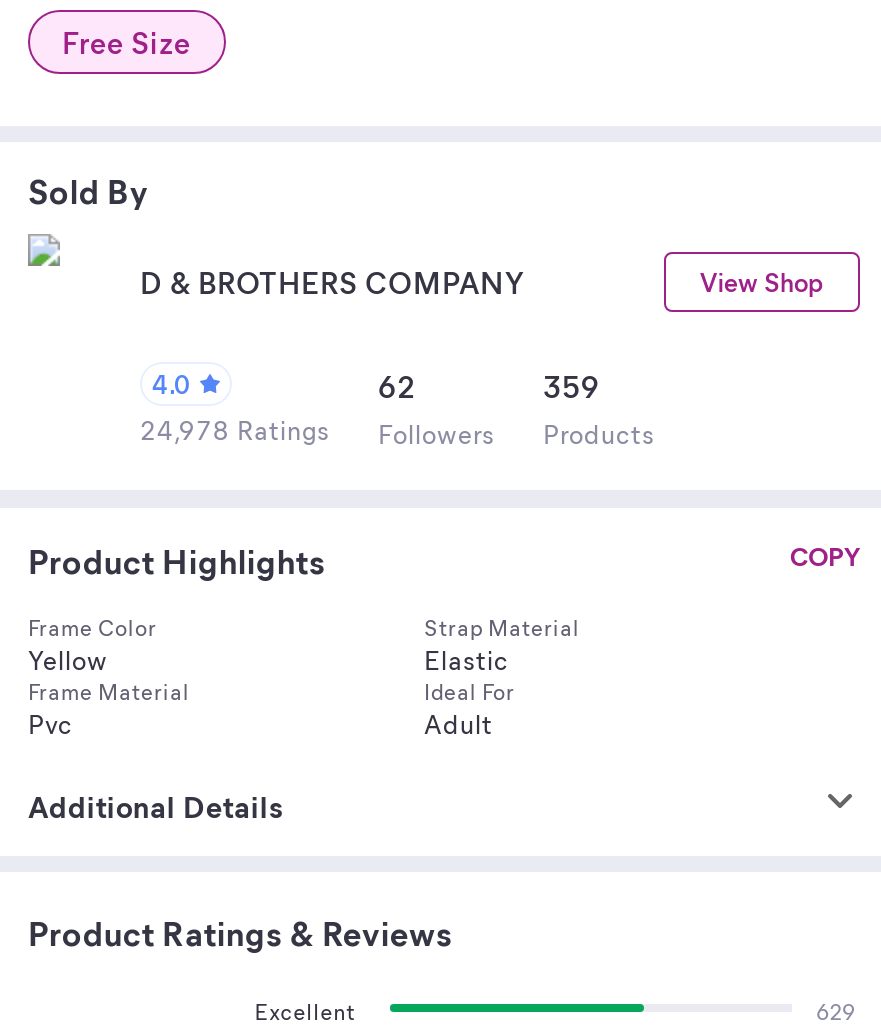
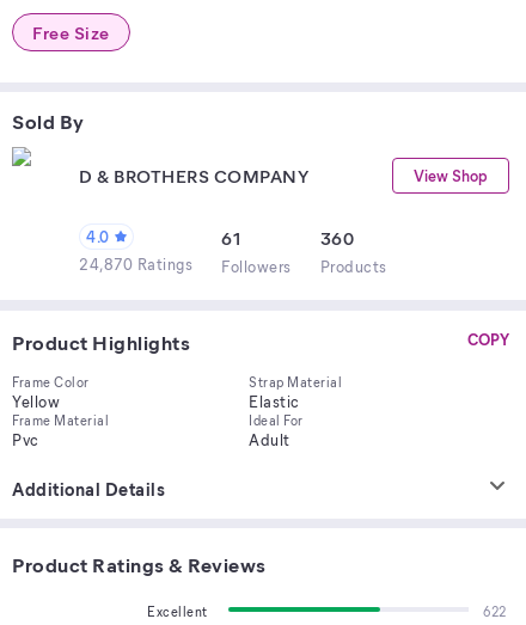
[378,366,416,406] 62 -> [221,226,240,250] 61
[543,366,600,406] 359 -> [320,226,354,250] 360
[140,412,655,450] 24,978 Ratings Followers Products -> [79,253,387,276] 24,870 Ratings Followers Products
[816,996,855,1026] 629 -> [483,602,507,620] 622

